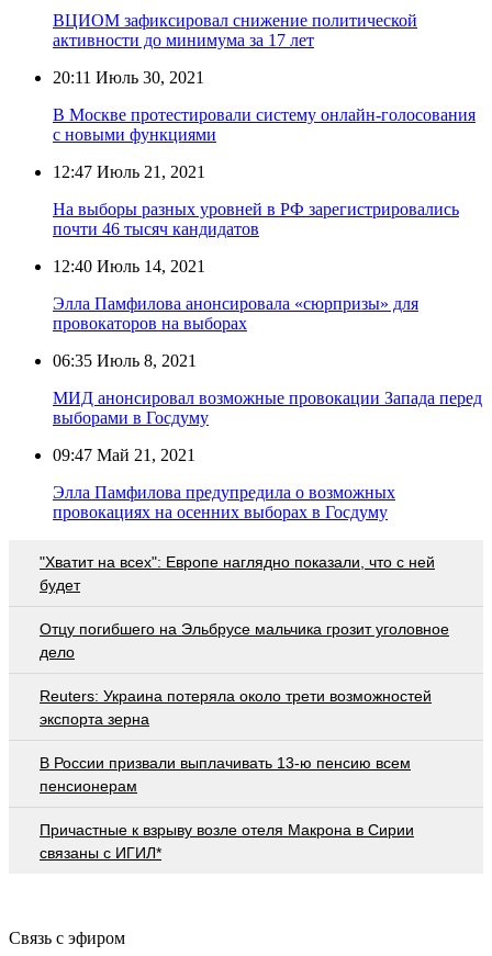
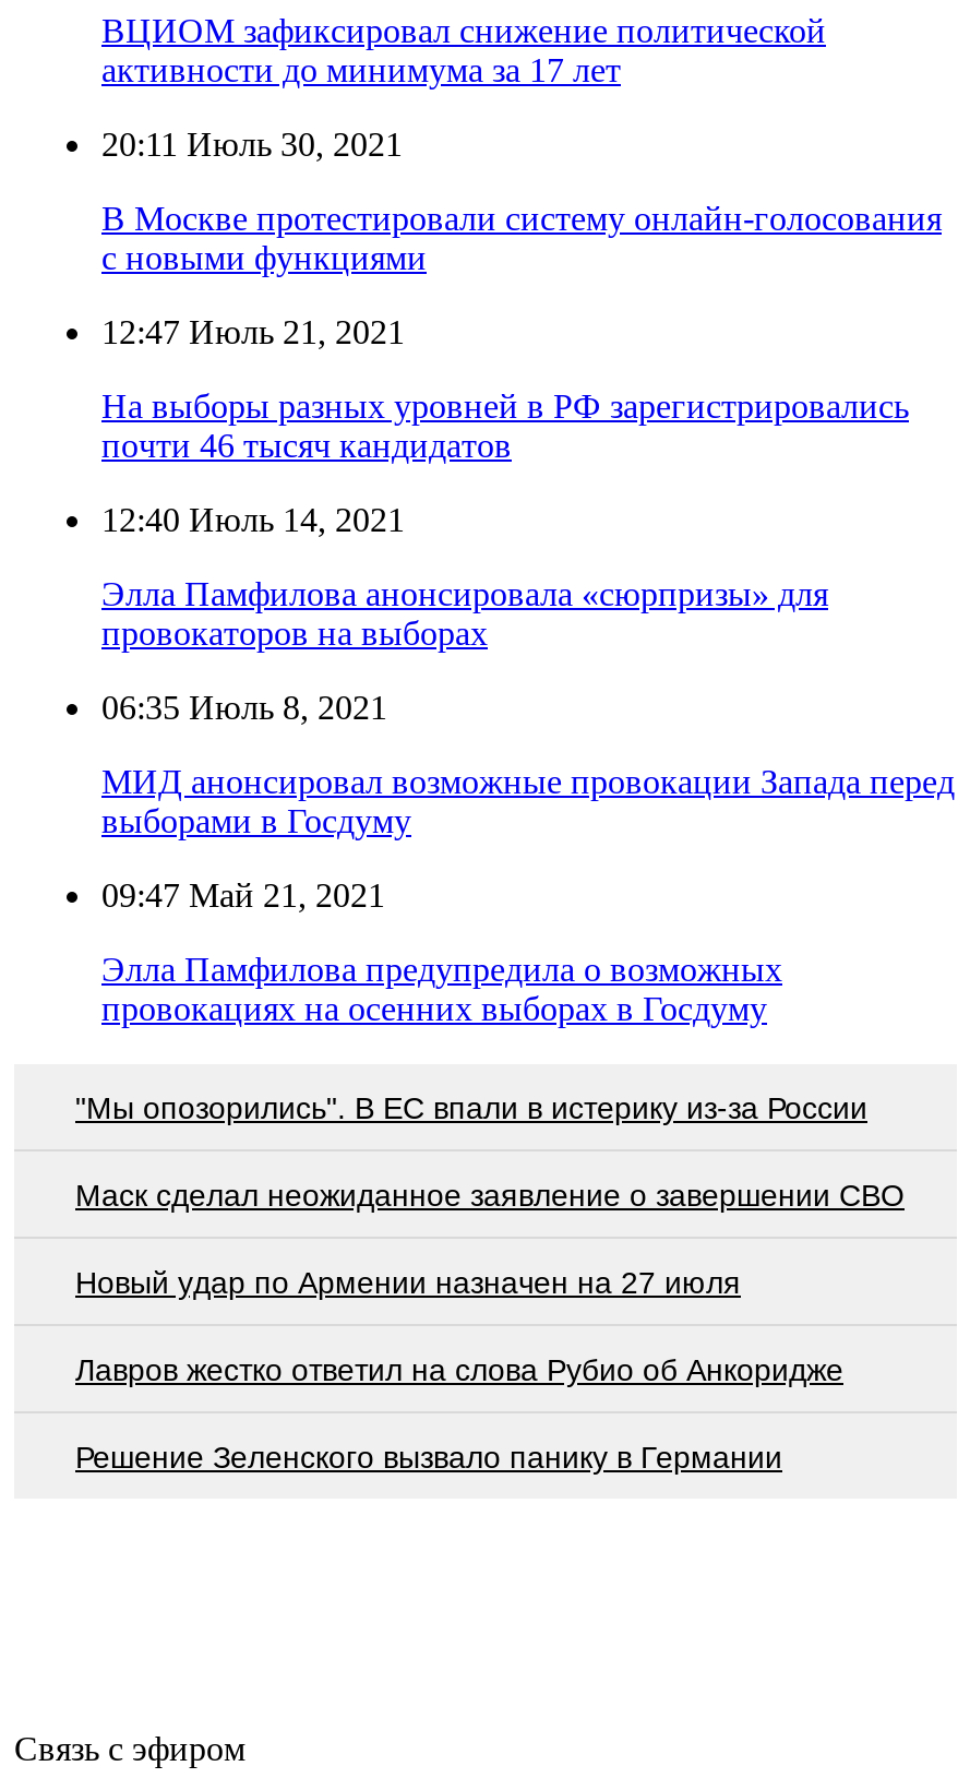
[40,553,435,593] "Хватит на всех": Европе наглядно показали, что с ней | будет -> [75,1091,867,1126] "Мы опозорились". В ЕС впали в истерику из-за России
[40,620,449,660] Отцу погибшего на Эльбрусе мальчика грозит уголовное | дело -> [75,1178,905,1213] Маск сделал неожиданное заявление о завершении СВО
[40,687,432,727] Reuters: Украина потеряла около трети возможностей | экспорта зерна -> [75,1265,741,1300] Новый удар по Армении назначен на 27 июля
[40,754,411,794] В России призвали выплачивать 13-ю пенсию всем | пенсионерам -> [75,1353,843,1387] Лавров жестко ответил на слова Рубио об Анкоридже
[40,821,414,861] Причастные к взрыву возле отеля Макрона в Сирии | связаны с ИГИЛ* -> [75,1440,782,1475] Решение Зеленского вызвало панику в Германии

